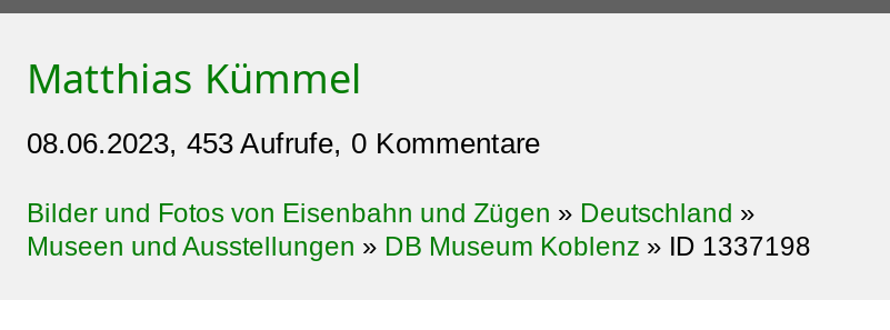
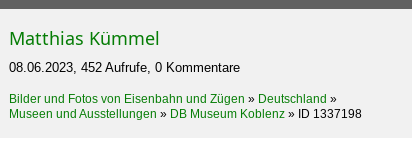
[27,127,540,160] 08.06.2023, 453 Aufrufe, 0 Kommentare -> [9,60,240,75] 08.06.2023, 452 Aufrufe, 0 Kommentare

